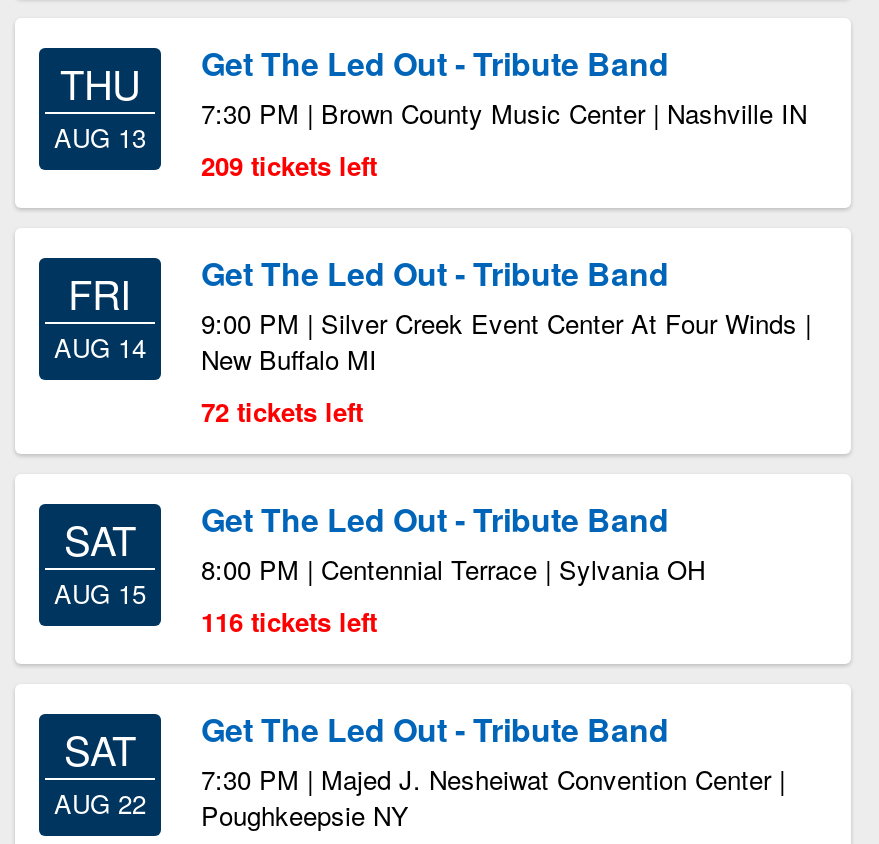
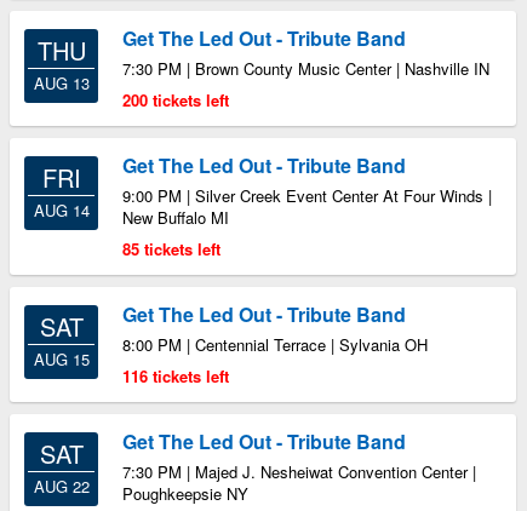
[201,146,377,184] 209 tickets left -> [122,88,229,111] 200 tickets left
[201,392,363,430] 72 tickets left -> [122,237,220,260] 85 tickets left

